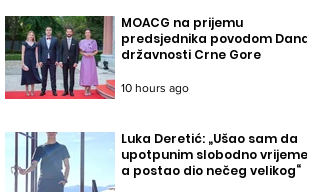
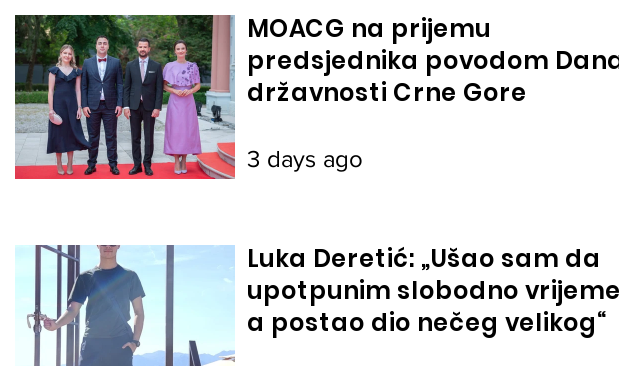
[121,81,189,95] 10 hours ago -> [247,144,363,172] 3 days ago

